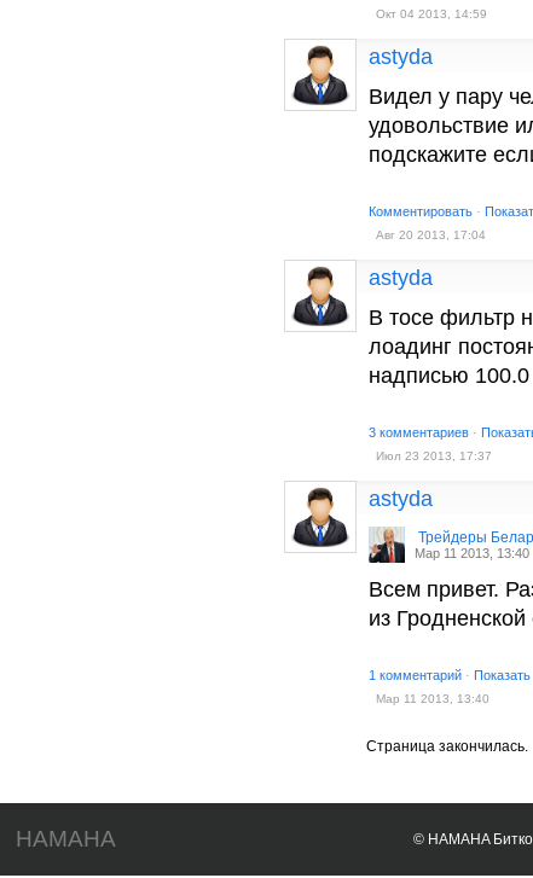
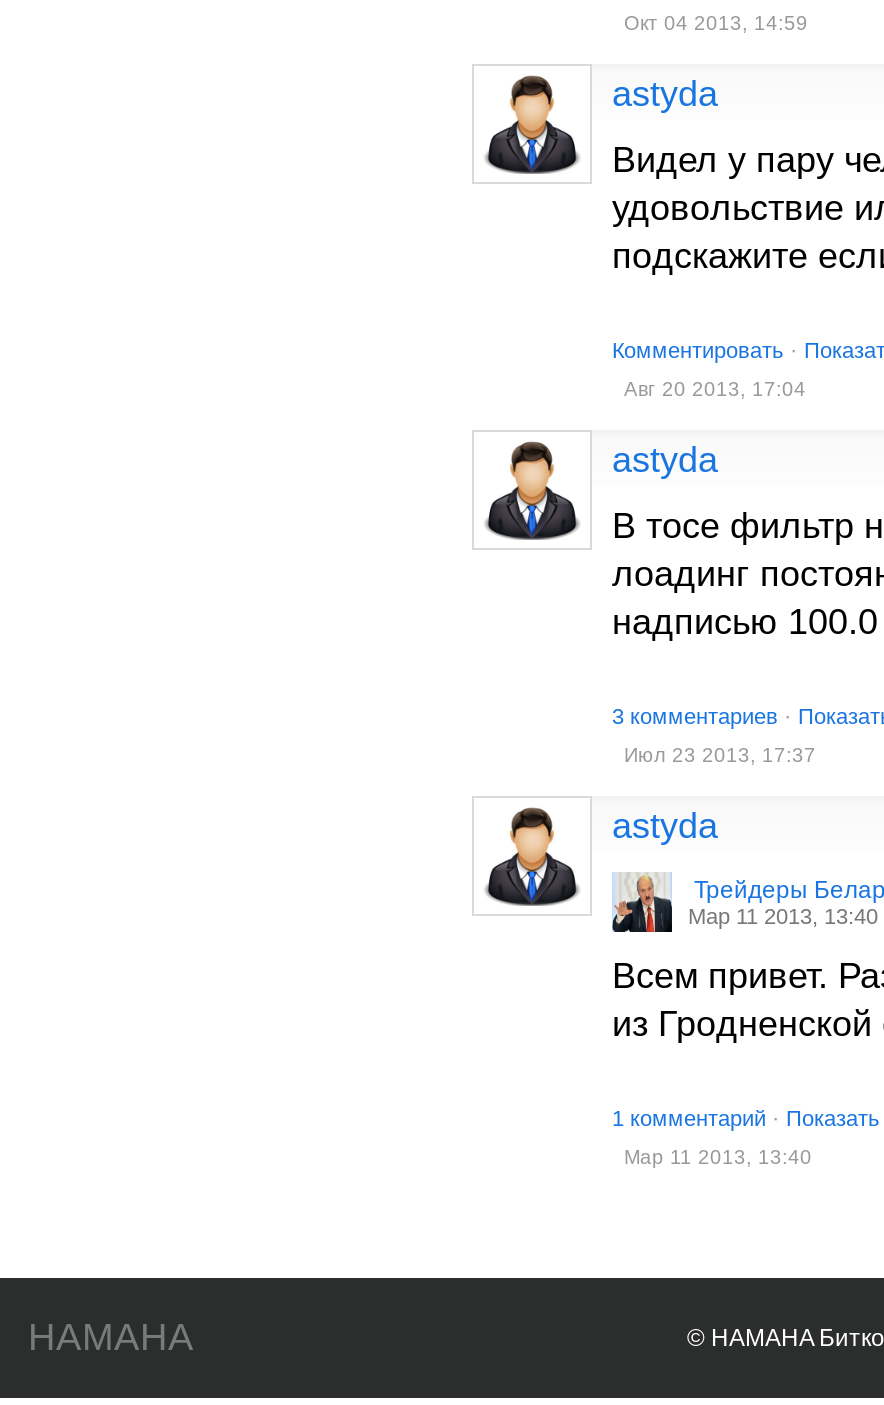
[366,737,528,754] Страница закончилась. -> none

